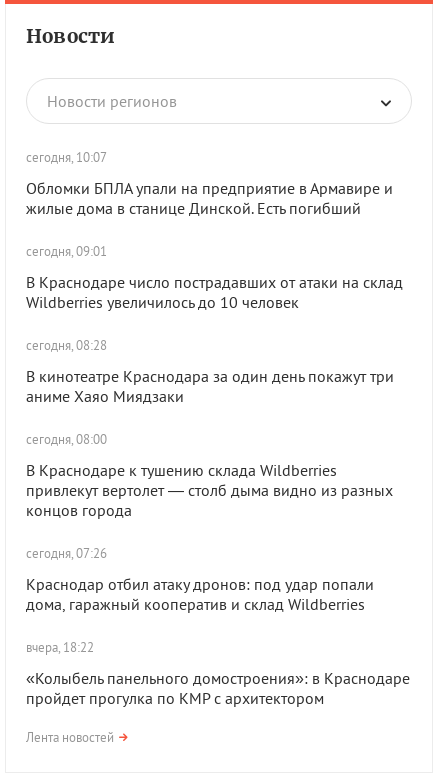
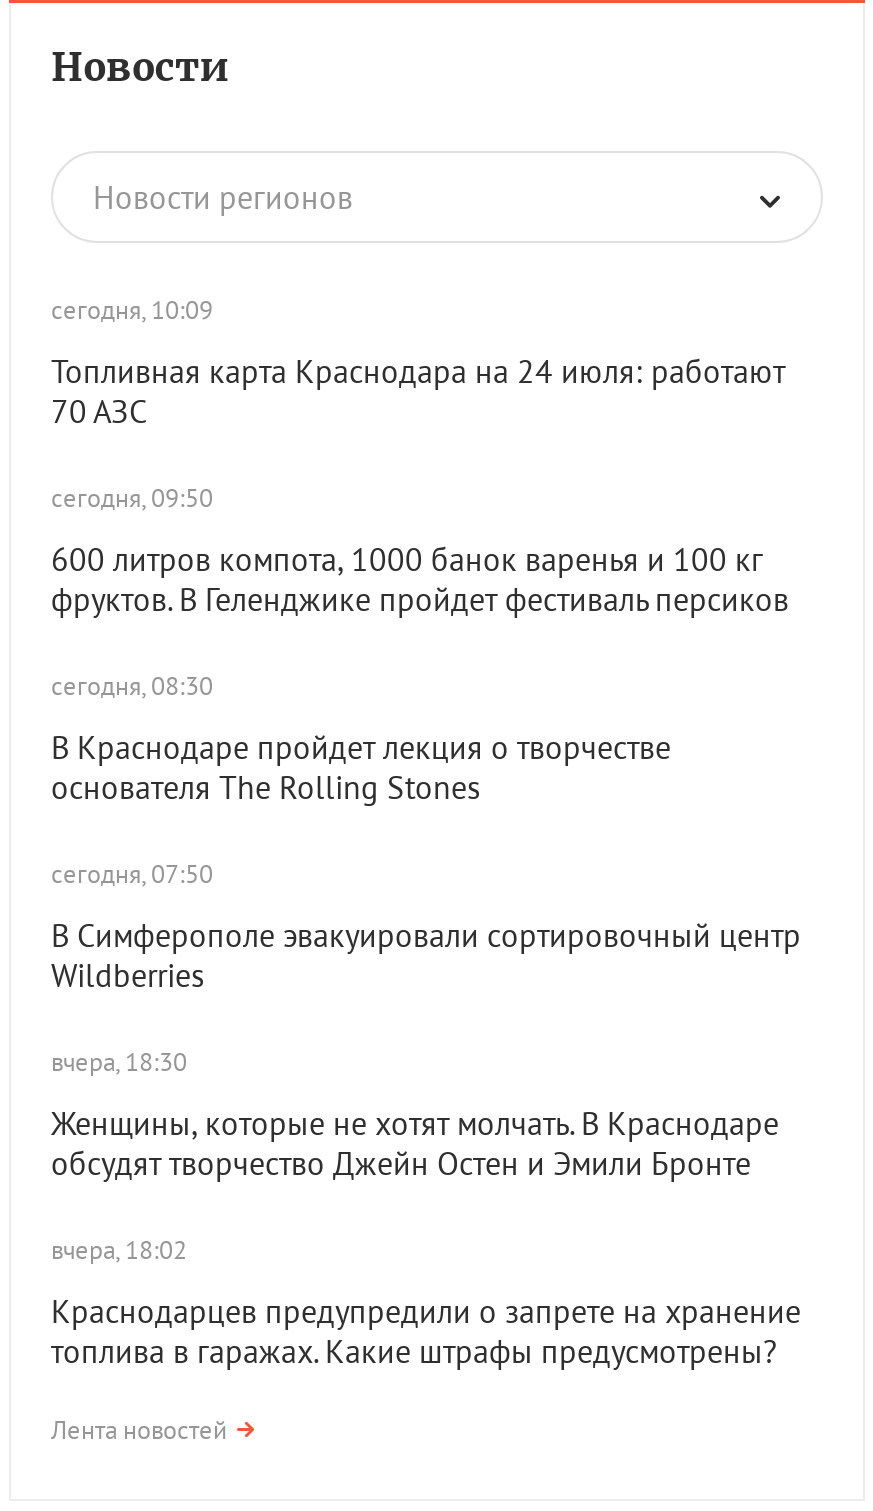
[26,149,107,166] сегодня, 10:07 -> [51,293,213,327] сегодня, 10:09
[26,178,393,218] Обломки БПЛА упали на предприятие в Армавире и | жилые дома в станице Динской. Есть погибший -> [51,351,785,431] Топливная карта Краснодара на 24 июля: работают | 70 АЗС
[26,243,107,260] сегодня, 09:01 -> [51,481,213,515] сегодня, 09:50
[26,272,403,312] В Краснодаре число пострадавших от атаки на склад | Wildberries увеличилось до 10 человек -> [51,539,789,619] 600 литров компота, 1000 банок варенья и 100 кг | фруктов. В Геленджике пройдет фестиваль персиков
[26,337,107,354] сегодня, 08:28 -> [51,669,213,703] сегодня, 08:30
[26,366,394,406] В кинотеатре Краснодара за один день покажут три | аниме Хаяо Миядзаки -> [51,727,671,807] В Краснодаре пройдет лекция о творчестве | основателя The Rolling Stones
[26,431,107,448] сегодня, 08:00 -> [51,857,213,891] сегодня, 07:50
[26,460,393,520] В Краснодаре к тушению склада Wildberries | привлекут вертолет — столб дыма видно из разных | концов города -> [51,915,801,995] В Симферополе эвакуировали сортировочный центр | Wildberries
[26,545,107,562] сегодня, 07:26 -> [51,1045,187,1079] вчера, 18:30
[26,574,374,614] Краснодар отбил атаку дронов: под удар попали | дома, гаражный кооператив и склад Wildberries -> [51,1103,779,1183] Женщины, которые не хотят молчать. В Краснодаре | обсудят творчество Джейн Остен и Эмили Бронте
[26,639,94,656] вчера, 18:22 -> [51,1233,187,1267] вчера, 18:02
[26,668,410,708] «Колыбель панельного домостроения»: в Краснодаре | пройдет прогулка по КМР с архитектором -> [51,1291,801,1371] Краснодарцев предупредили о запрете на хранение | топлива в гаражах. Какие штрафы предусмотрены?

